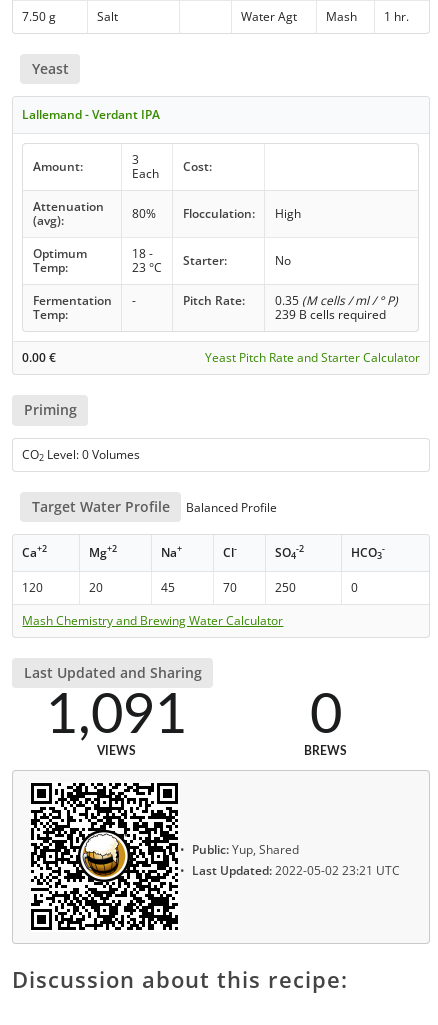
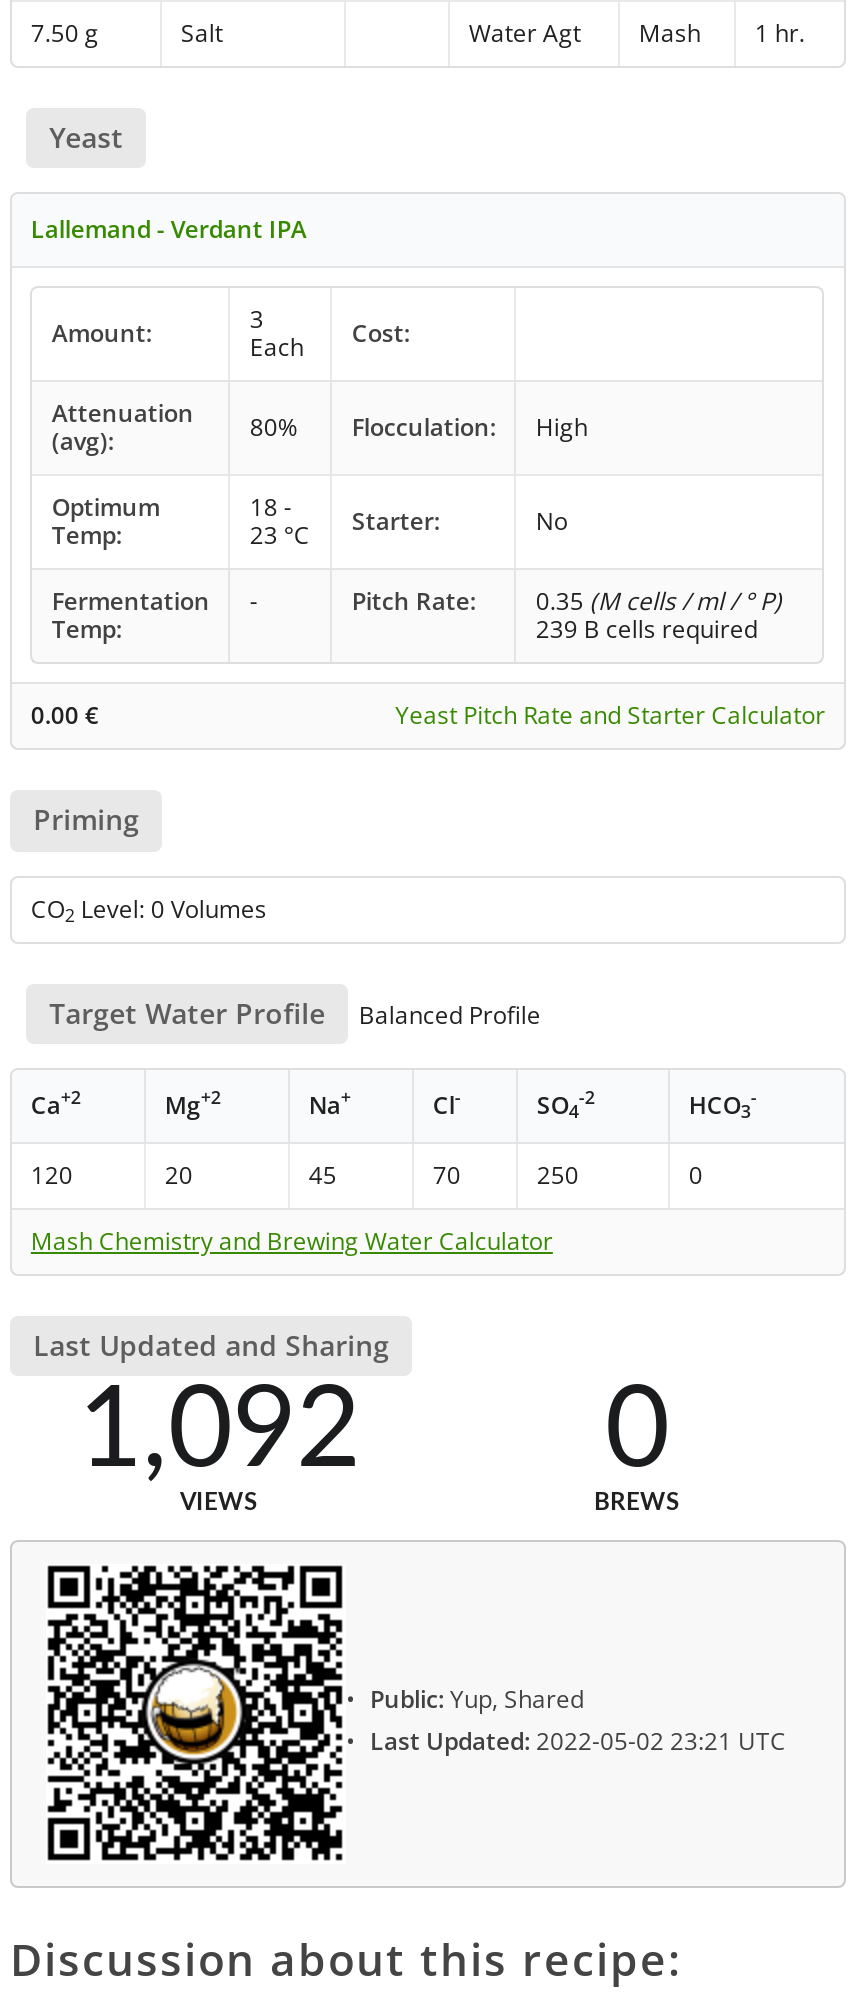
[46,688,187,744] 1,091 -> [78,1376,360,1488] 1,092

